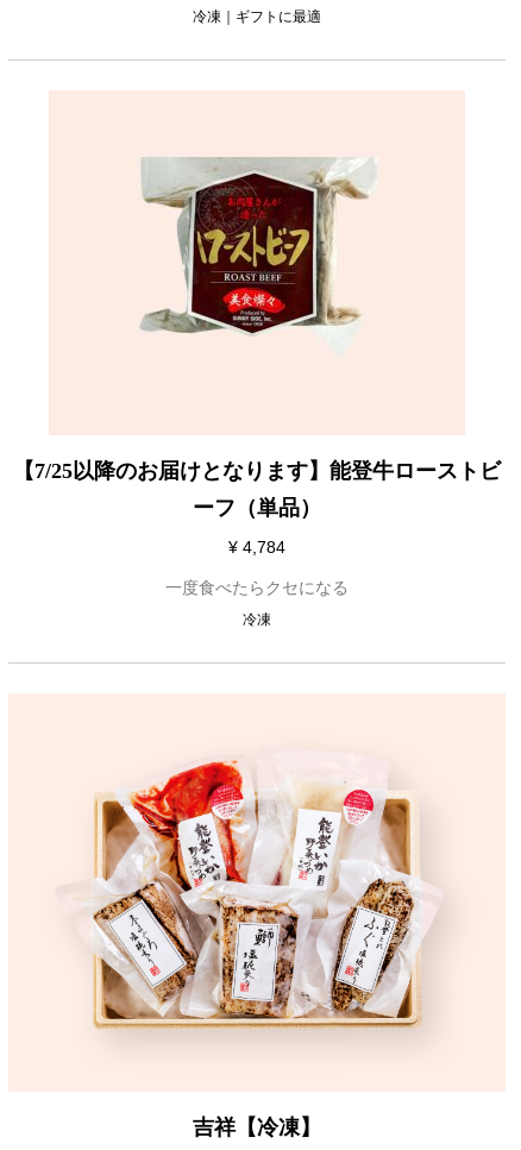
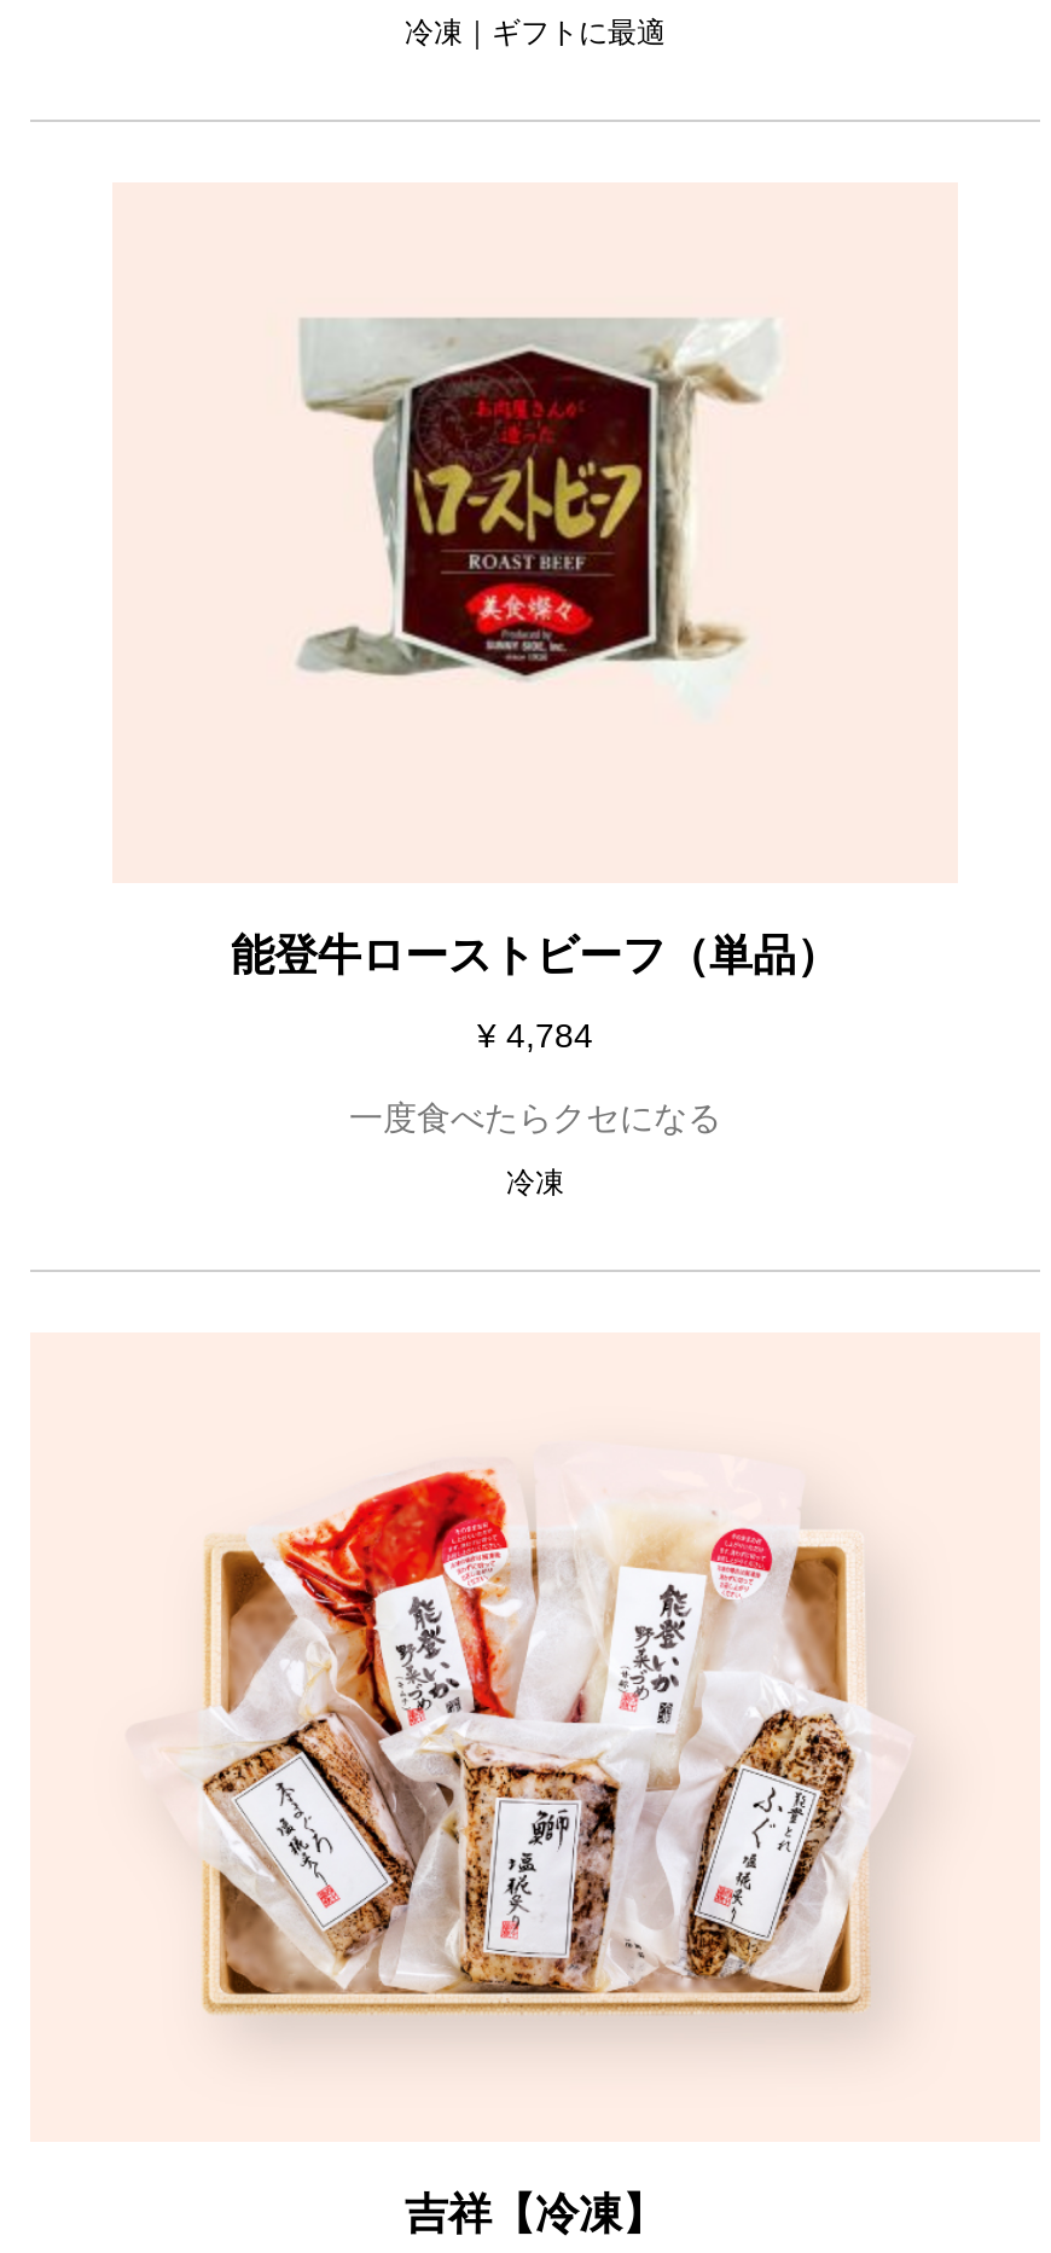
[13,459,501,520] 【7/25以降のお届けとなります】能登牛ローストビ | ーフ（単品） -> [231,931,840,980] 能登牛ローストビーフ（単品）

